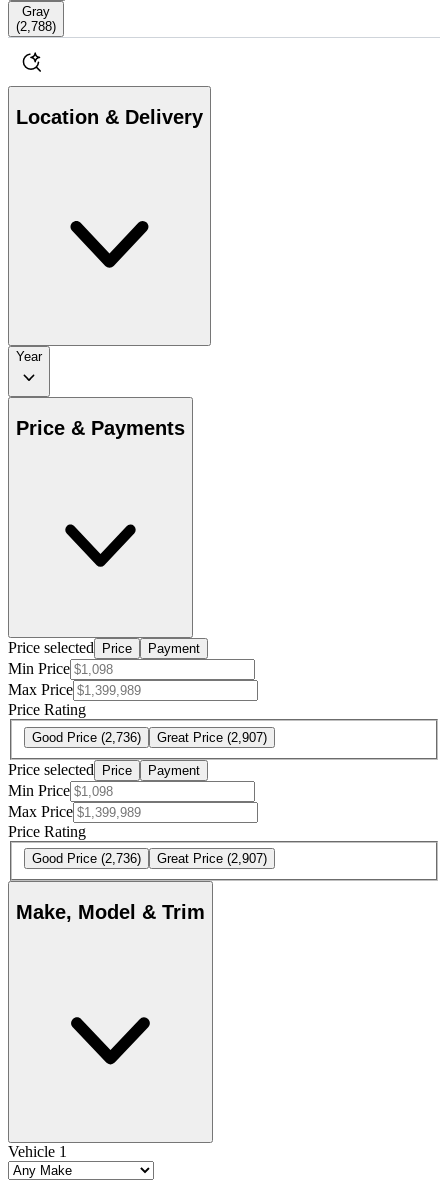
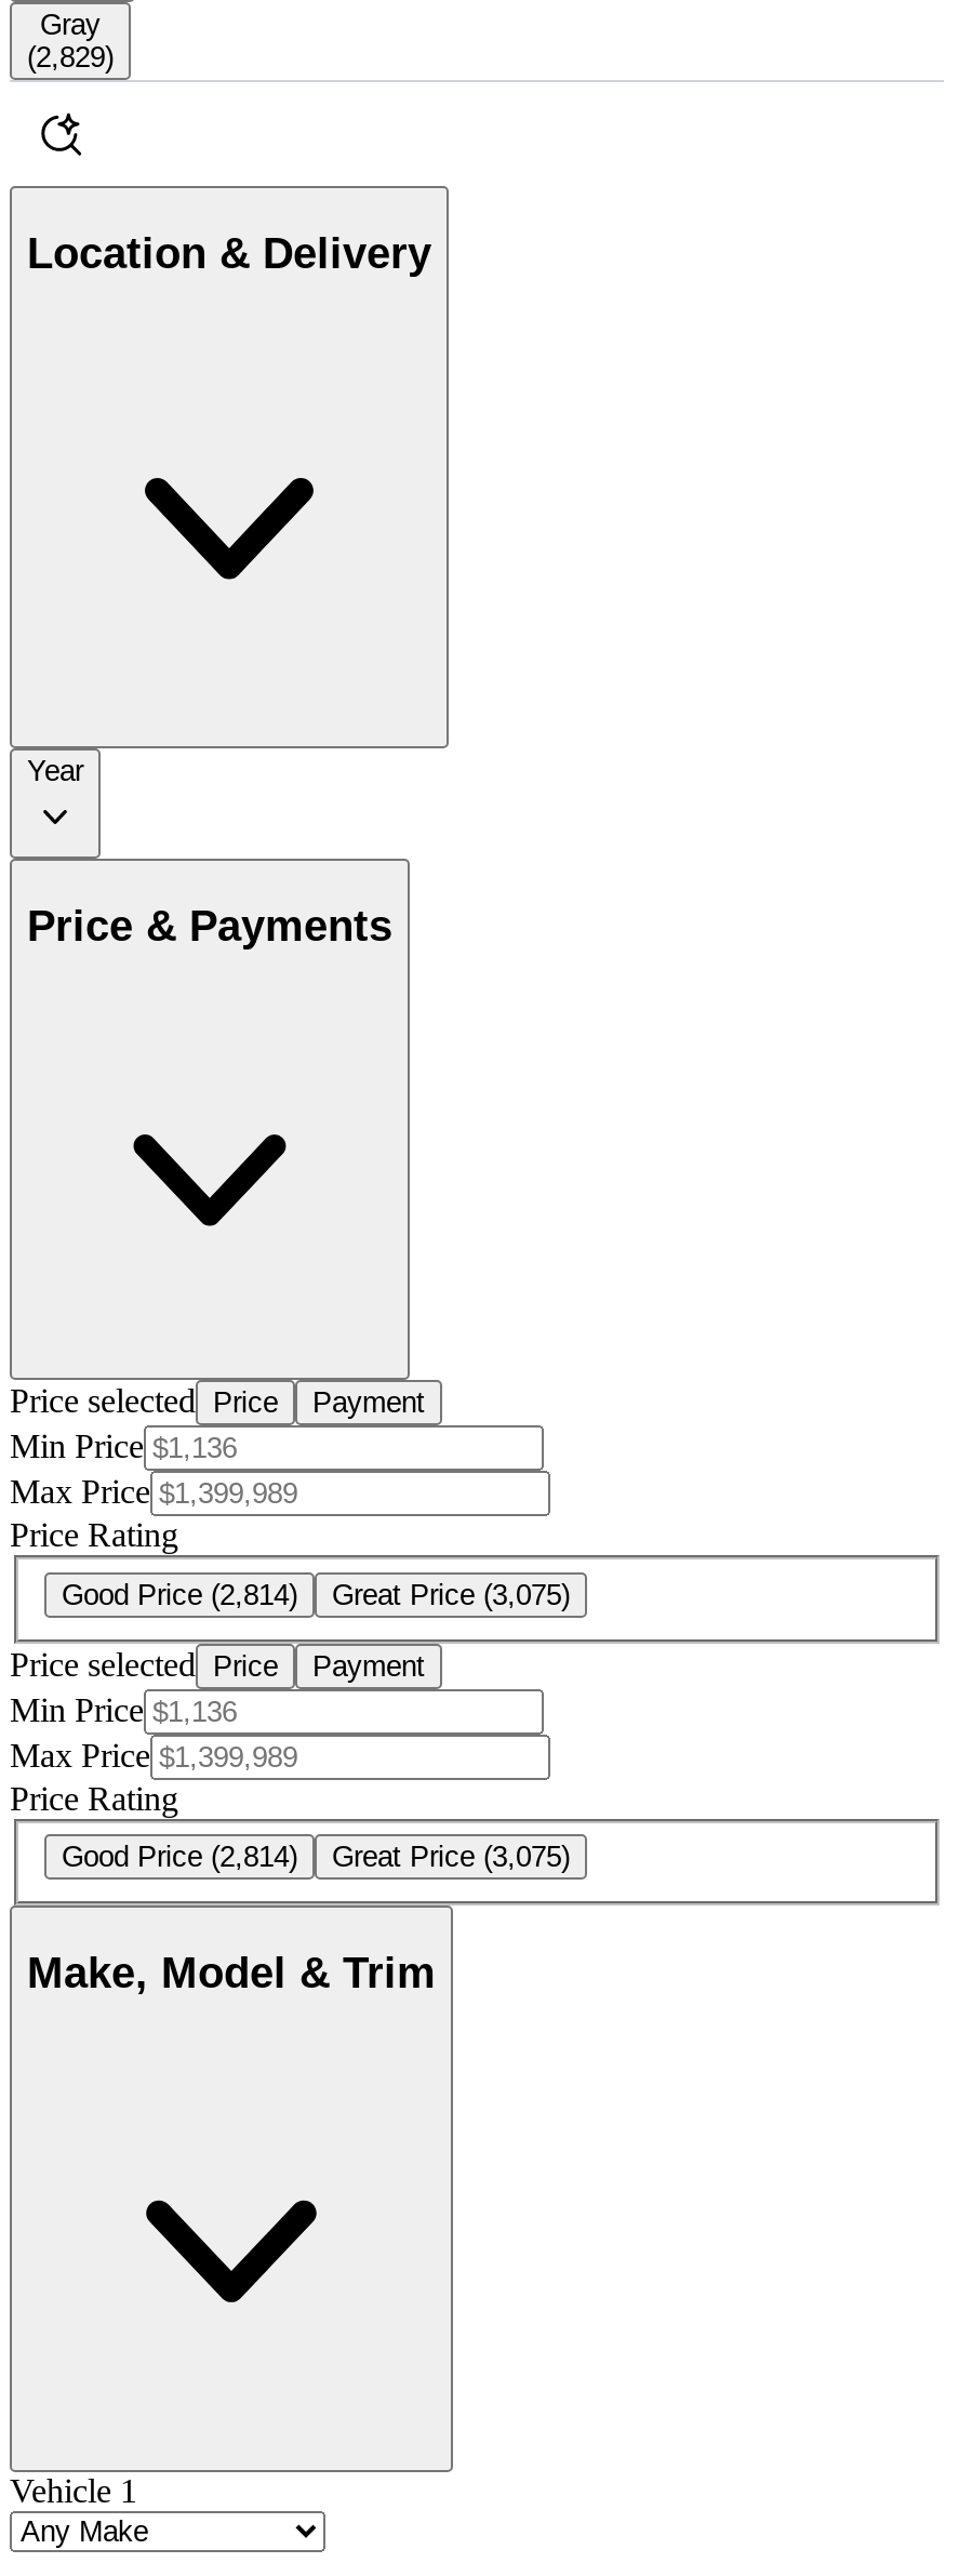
[16,19,56,34] (2,788) -> [27,41,114,73] (2,829)
[32,730,141,745] Good Price (2,736) -> [62,1578,297,1611] Good Price (2,814)
[157,730,267,745] Great Price (2,907) -> [332,1578,570,1611] Great Price (3,075)
[32,851,141,866] Good Price (2,736) -> [62,1841,297,1874] Good Price (2,814)
[157,851,267,866] Great Price (2,907) -> [332,1841,570,1874] Great Price (3,075)

